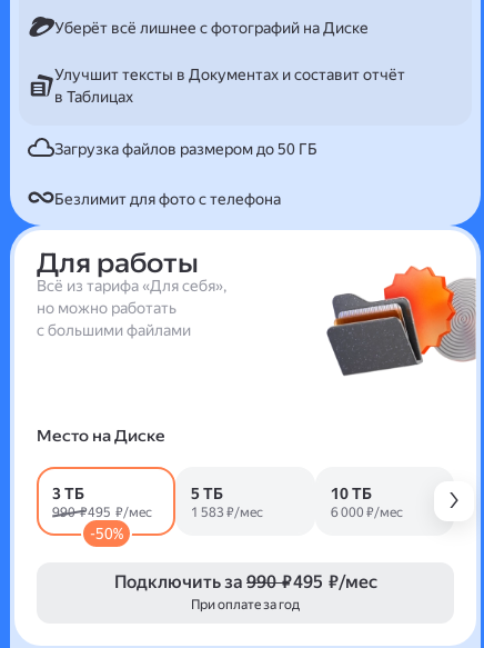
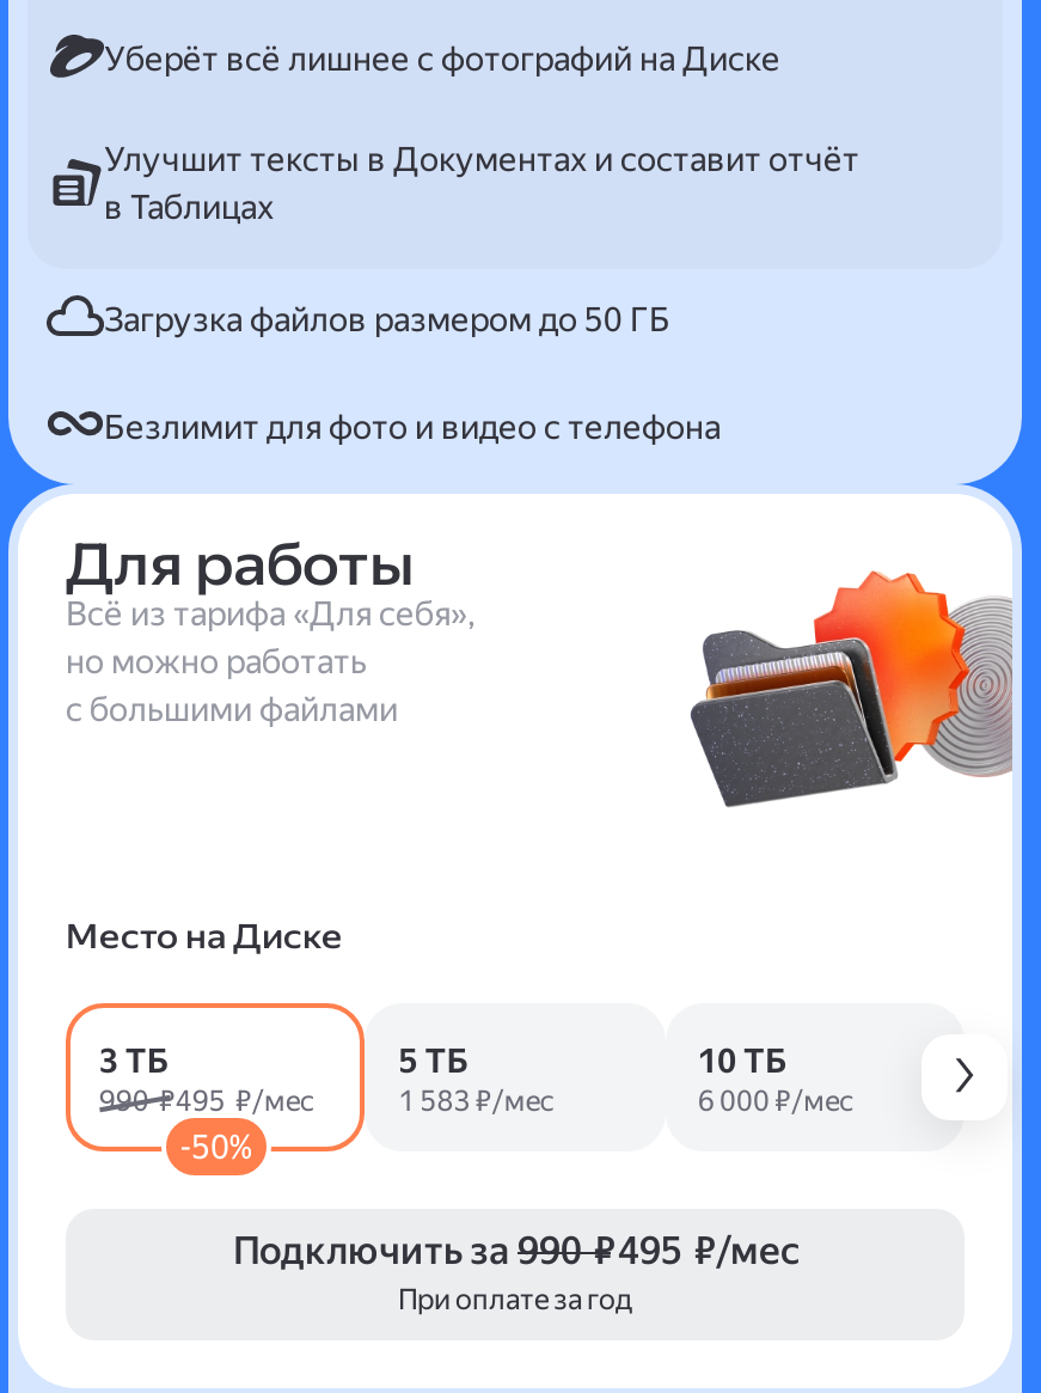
[54,190,281,207] Безлимит для фото с телефона -> [104,407,721,445] Безлимит для фото и видео с телефона

